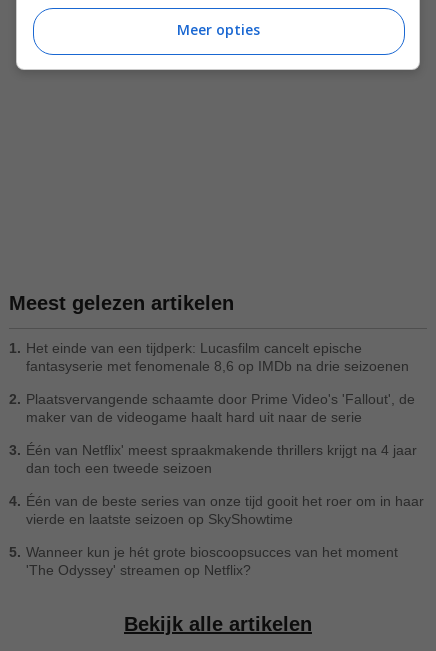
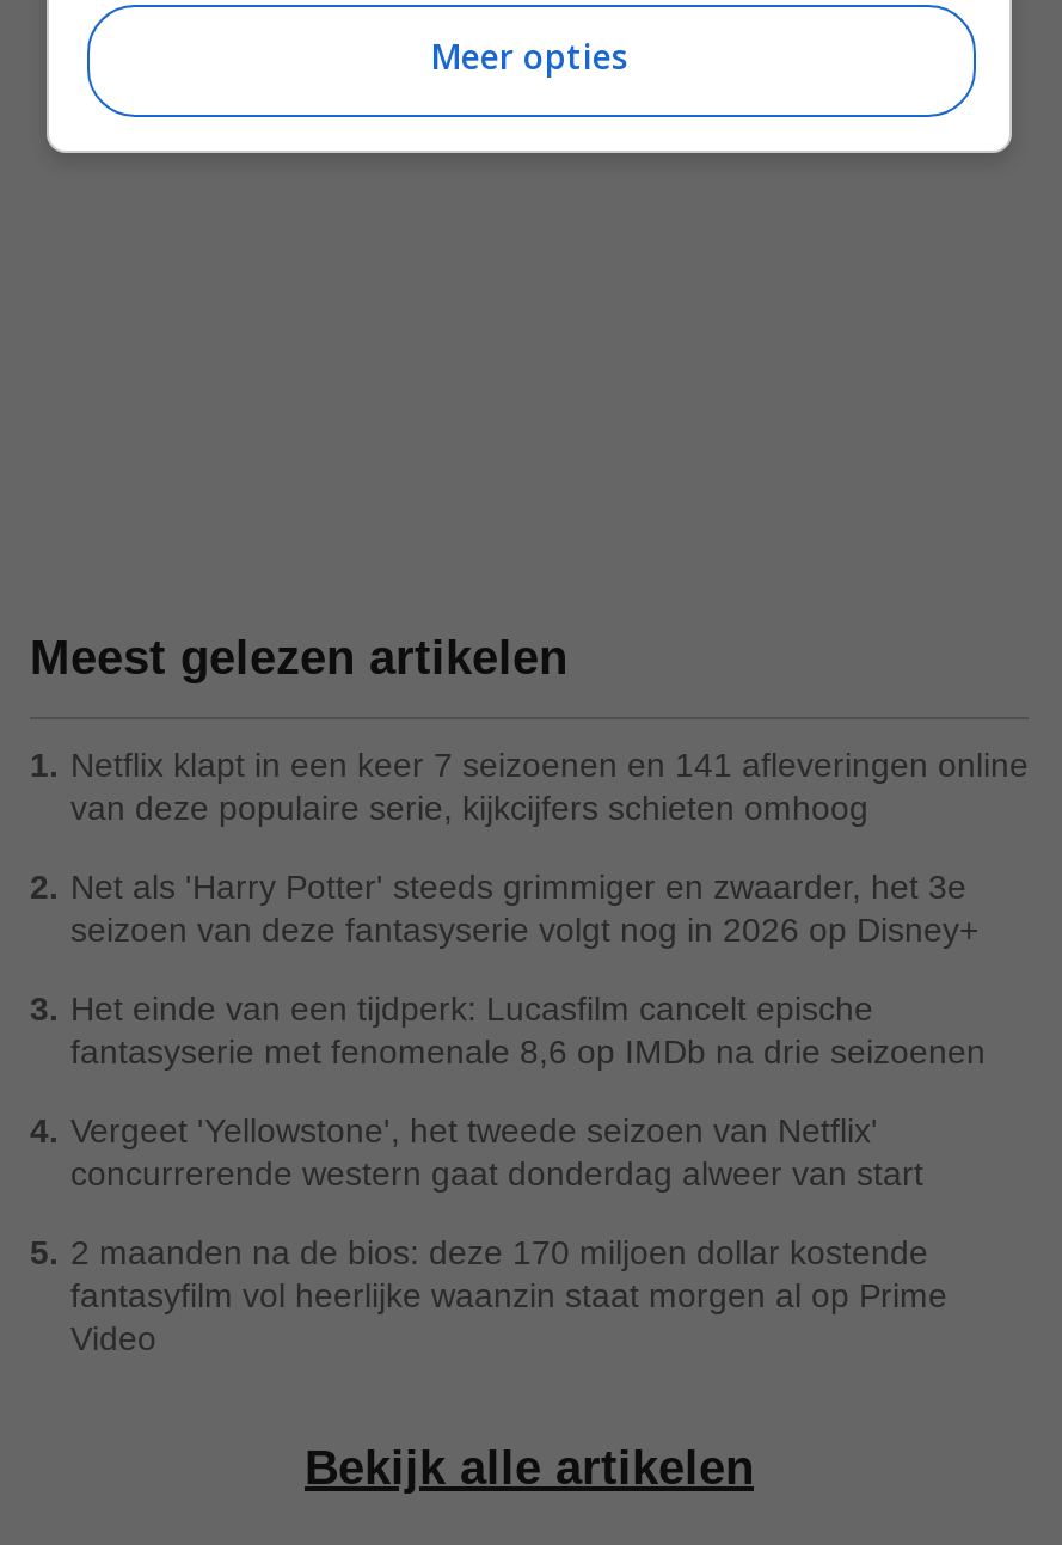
moved [9,292,234,314] -> [30,631,567,683]: Meest gelezen artikelen
[9,340,362,356] 1. Het einde van een tijdperk: Lucasfilm cancelt epische -> [30,746,1029,1028] 1. Netflix klapt in een keer 7 seizoenen en 141 afleveringen online | van deze populaire serie, kijkcijfers schieten omhoog | 2. Net als 'Harry Potter' steeds grimmiger en zwaarder, het 3e | seizoen van deze fantasyserie volgt nog in 2026 op Disney+ | 3. Het einde van een tijdperk: Lucasfilm cancelt epische
moved [26,358,409,374] -> [70,1032,986,1071]: fantasyserie met fenomenale 8,6 op IMDb na drie seizoenen
[9,391,424,578] 2. Plaatsvervangende schaamte door Prime Video's 'Fallout', de | maker van de videogame haalt hard uit naar de serie | 3. Één van Netflix' meest spraakmakende thrillers krijgt na 4 jaar | dan toch een tweede seizoen | 4. Één van de beste series van onze tijd gooit het roer om in haar | vierde en laatste seizoen op SkyShowtime | 5. Wanneer kun je hét grote bioscoopsucces van het moment | 'The Odyssey' streamen op Netflix? -> [30,1111,947,1357] 4. Vergeet 'Yellowstone', het tweede seizoen van Netflix' | concurrerende western gaat donderdag alweer van start | 5. 2 maanden na de bios: deze 170 miljoen dollar kostende | fantasyfilm vol heerlijke waanzin staat morgen al op Prime | Video

